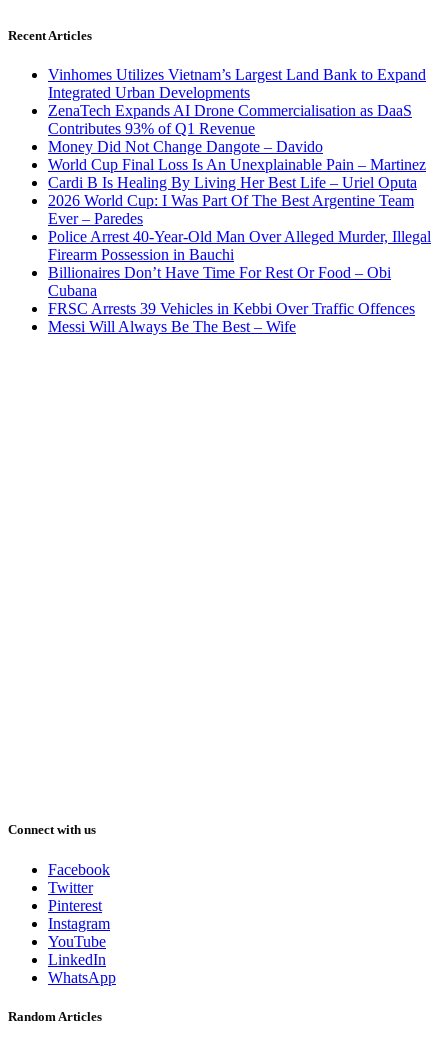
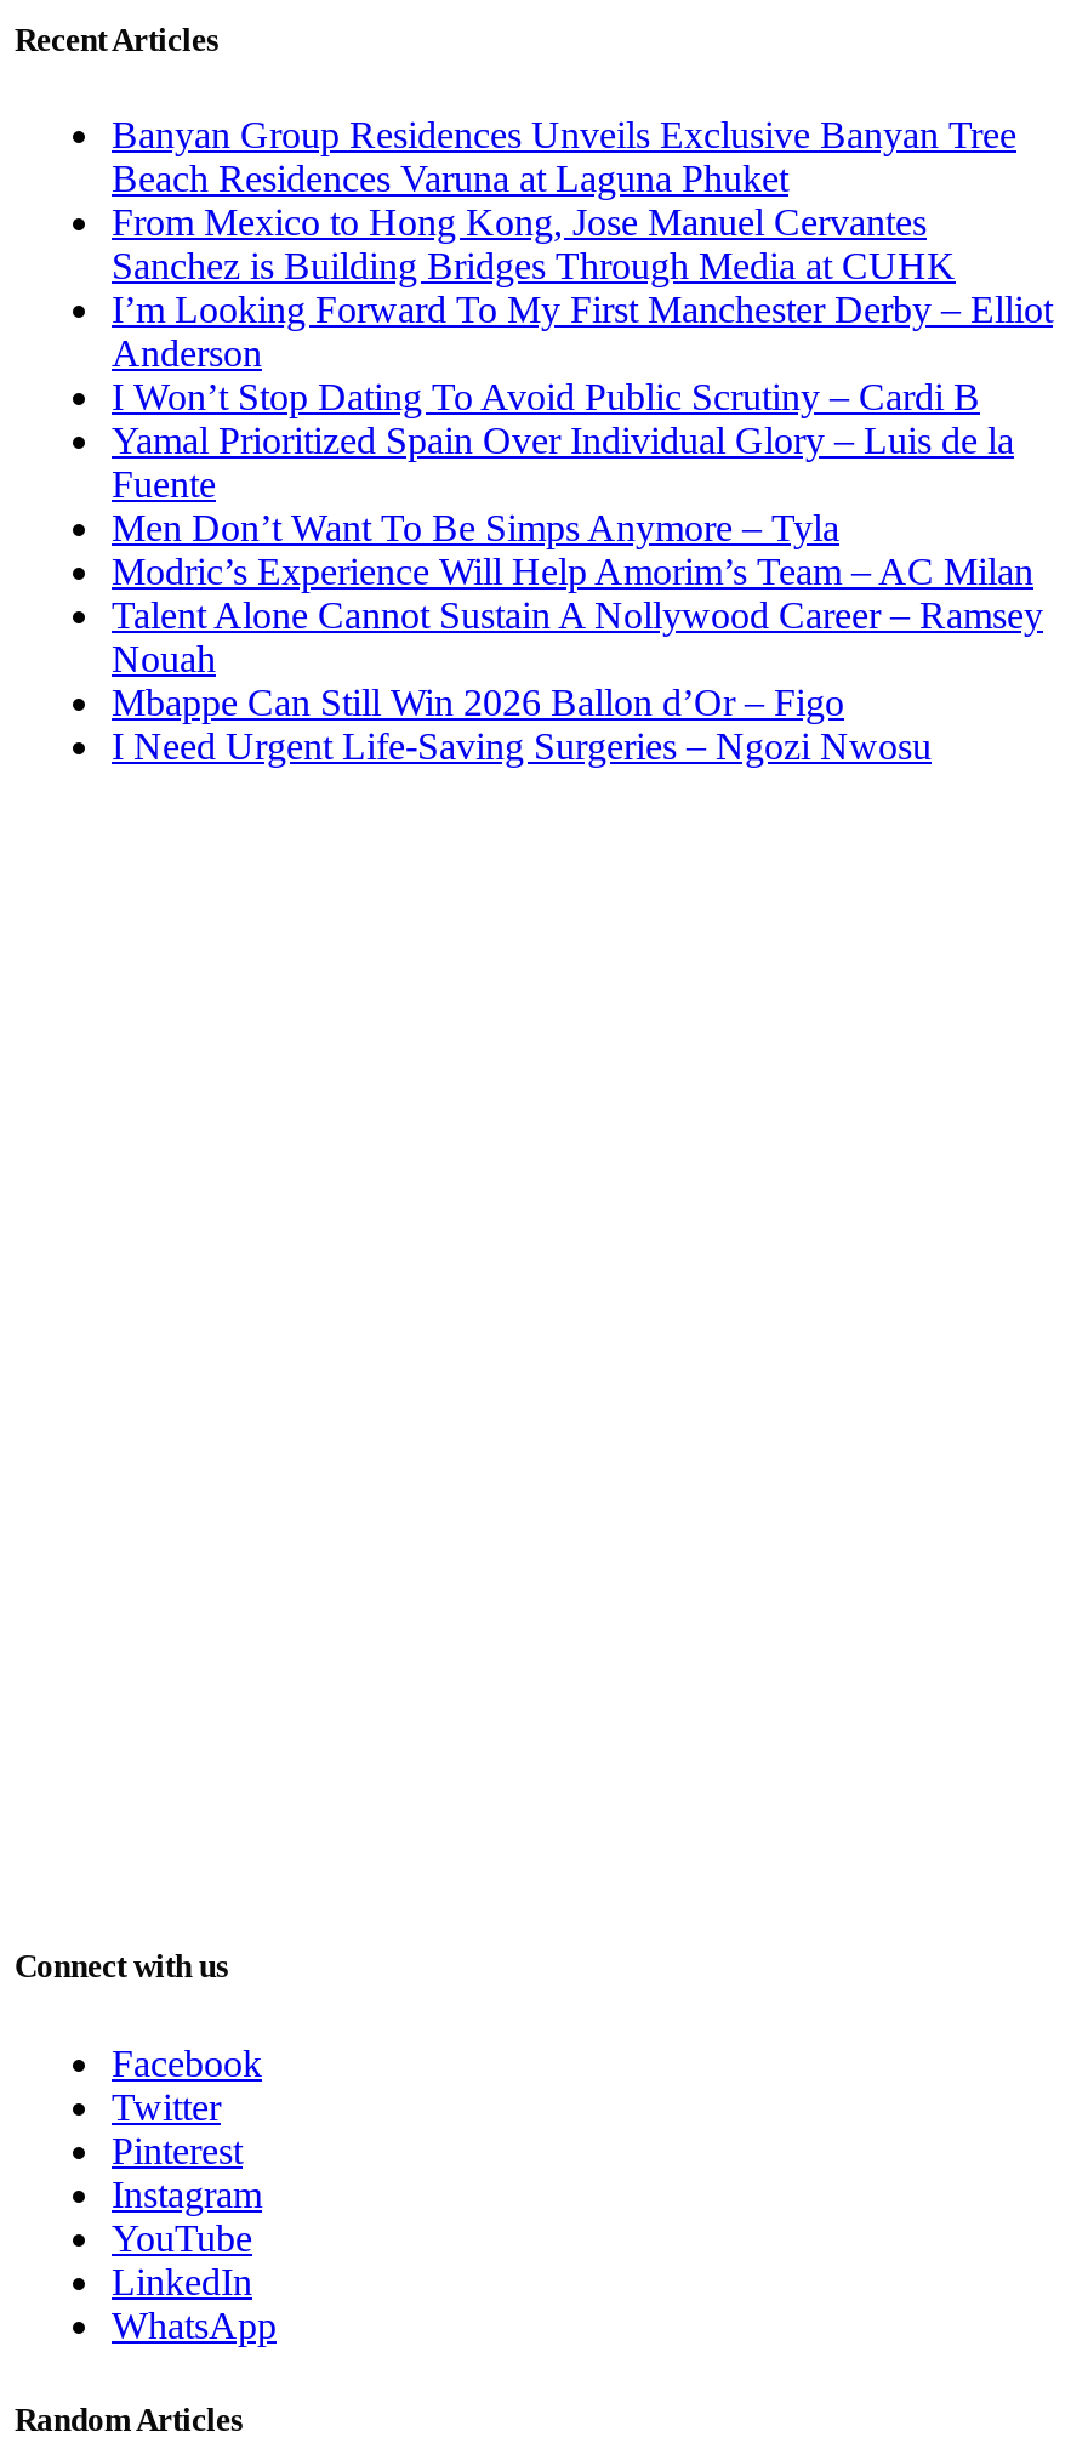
[48,66,431,335] Vinhomes Utilizes Vietnam’s Largest Land Bank to Expand | Integrated Urban Developments | ZenaTech Expands AI Drone Commercialisation as DaaS | Contributes 93% of Q1 Revenue | Money Did Not Change Dangote – Davido | World Cup Final Loss Is An Unexplainable Pain – Martinez | Cardi B Is Healing By Living Her Best Life – Uriel Oputa | 2026 World Cup: I Was Part Of The Best Argentine Team | Ever – Paredes | Police Arrest 40-Year-Old Man Over Alleged Murder, Illegal | Firearm Possession in Bauchi | Billionaires Don’t Have Time For Rest Or Food – Obi | Cubana | FRSC Arrests 39 Vehicles in Kebbi Over Traffic Offences | Messi Will Always Be The Best – Wife -> [112,115,1053,767] Banyan Group Residences Unveils Exclusive Banyan Tree | Beach Residences Varuna at Laguna Phuket | From Mexico to Hong Kong, Jose Manuel Cervantes | Sanchez is Building Bridges Through Media at CUHK | I’m Looking Forward To My First Manchester Derby – Elliot | Anderson | I Won’t Stop Dating To Avoid Public Scrutiny – Cardi B | Yamal Prioritized Spain Over Individual Glory – Luis de la | Fuente | Men Don’t Want To Be Simps Anymore – Tyla | Modric’s Experience Will Help Amorim’s Team – AC Milan | Talent Alone Cannot Sustain A Nollywood Career – Ramsey | Nouah | Mbappe Can Still Win 2026 Ballon d’Or – Figo | I Need Urgent Life-Saving Surgeries – Ngozi Nwosu

